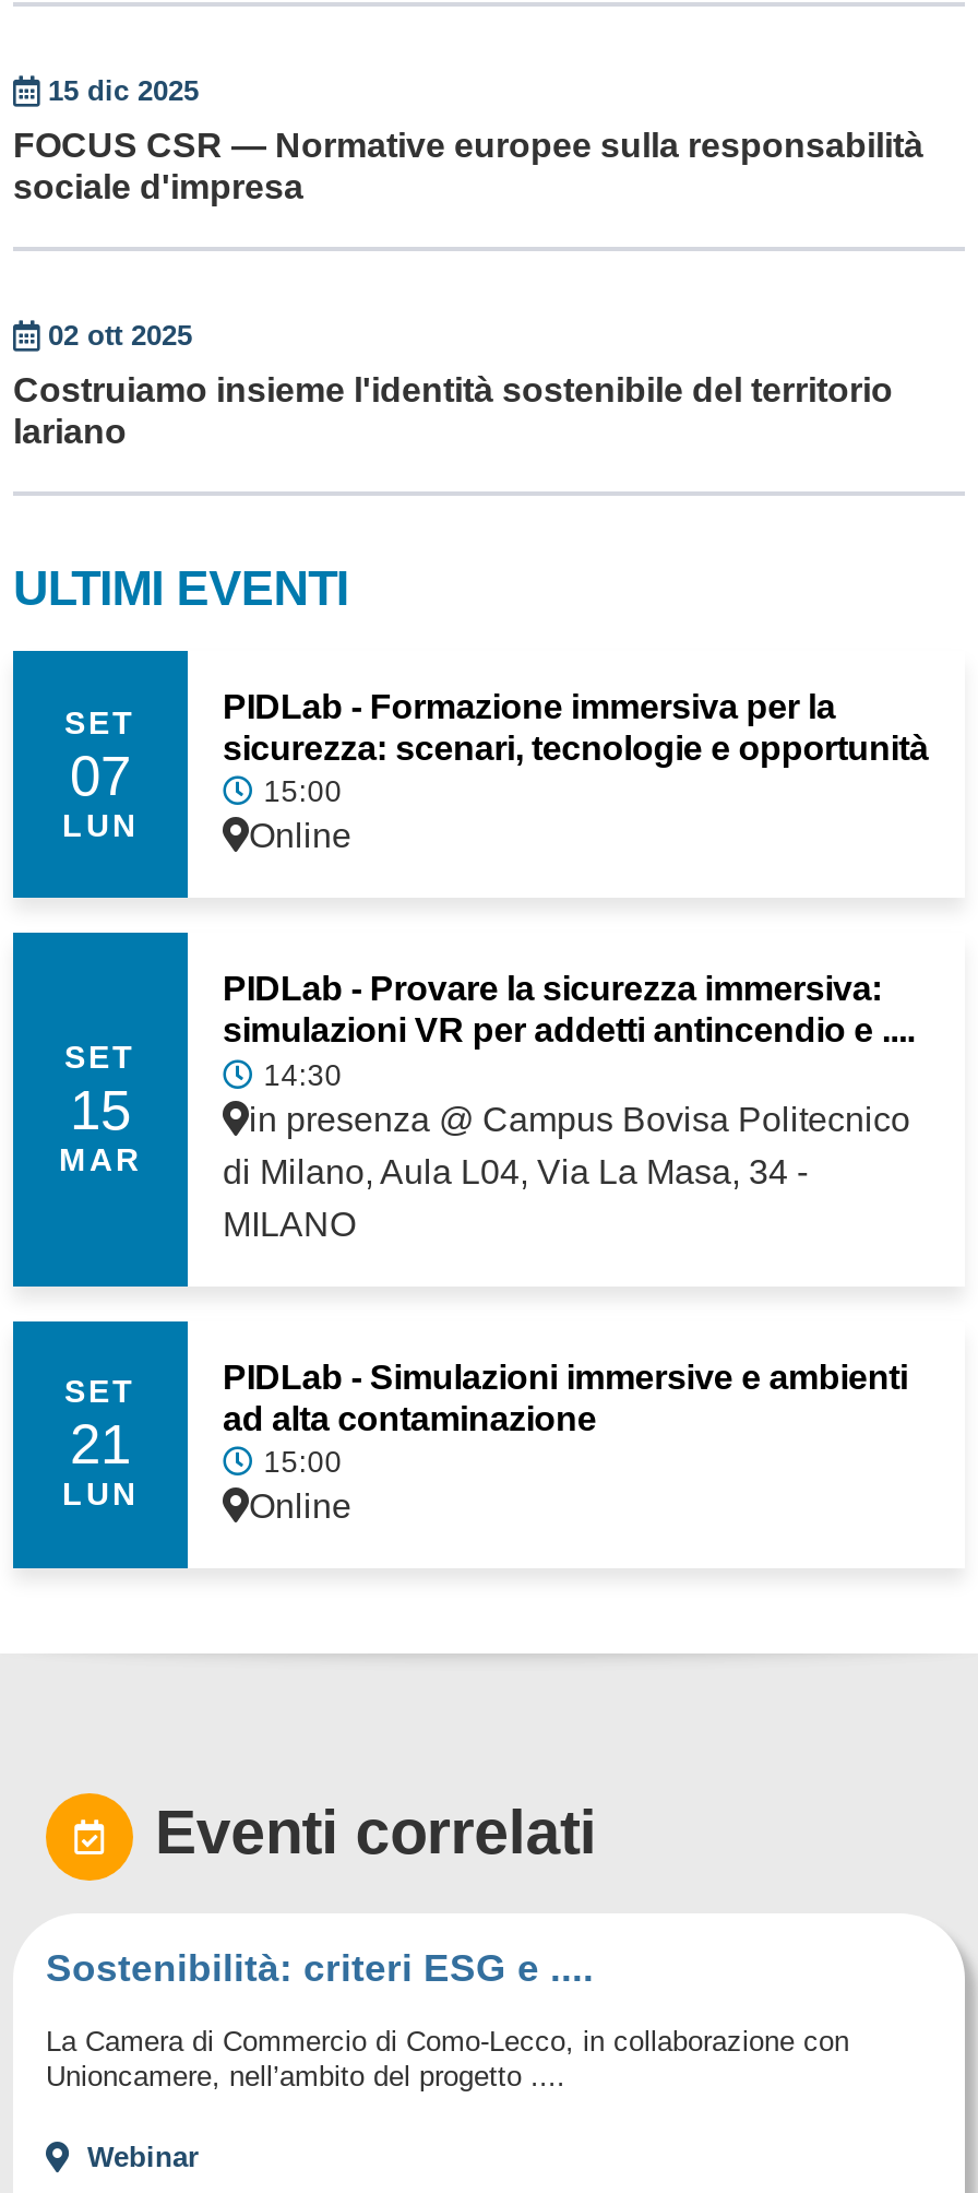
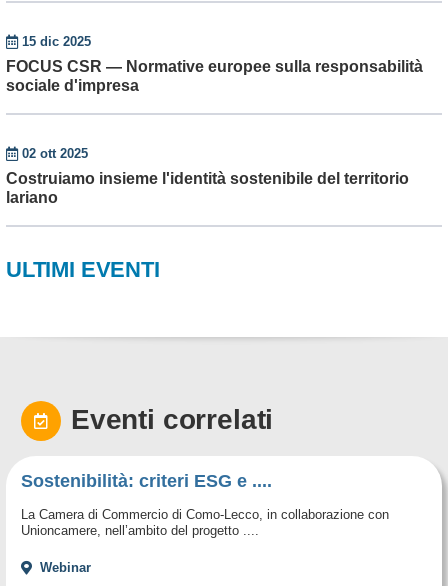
[11,649,190,900] [image] | SET | 07 | LUN -> none
[223,688,928,855] PIDLab - Formazione immersiva per la | sicurezza: scenari, tecnologie e opportunità | 15:00 | Online -> none
[11,930,190,1289] [image] | SET | 15 | MAR -> none
[223,970,915,1242] PIDLab - Provare la sicurezza immersiva: | simulazioni VR per addetti antincendio e .... | 14:30 | in presenza @ Campus Bovisa Politecnico | di Milano, Aula L04, Via La Masa, 34 - | MILANO -> none
[11,1319,190,1573] [image] | SET | 21 | LUN -> none
[223,1358,908,1524] PIDLab - Simulazioni immersive e ambienti | ad alta contaminazione | 15:00 | Online -> none

